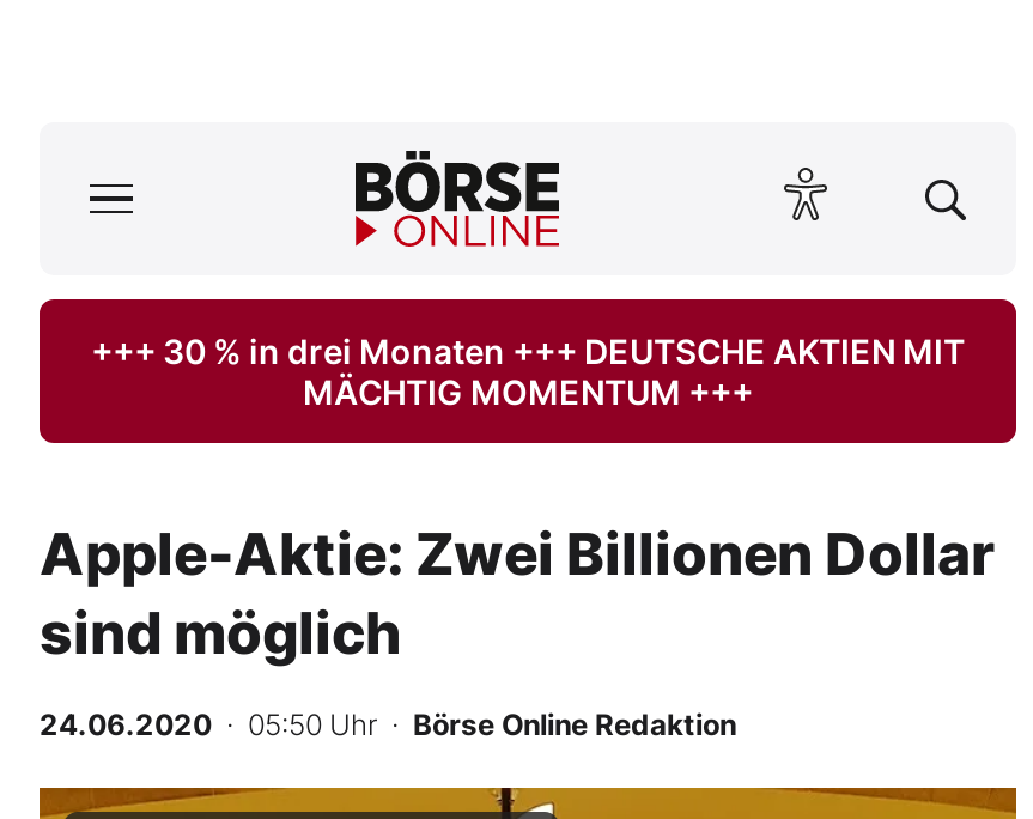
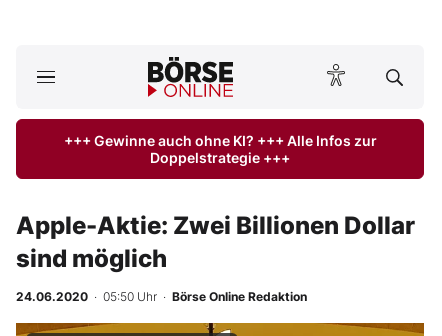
[91,330,965,412] +++ 30 % in drei Monaten +++ DEUTSCHE AKTIEN MIT | MÄCHTIG MOMENTUM +++ -> [63,132,376,166] +++ Gewinne auch ohne KI? +++ Alle Infos zur | Doppelstrategie +++

